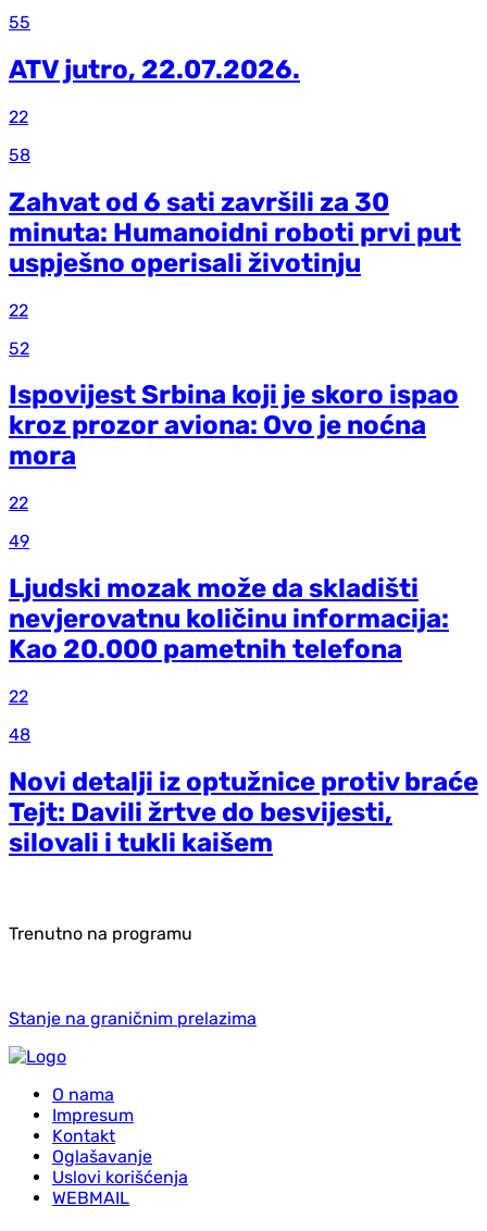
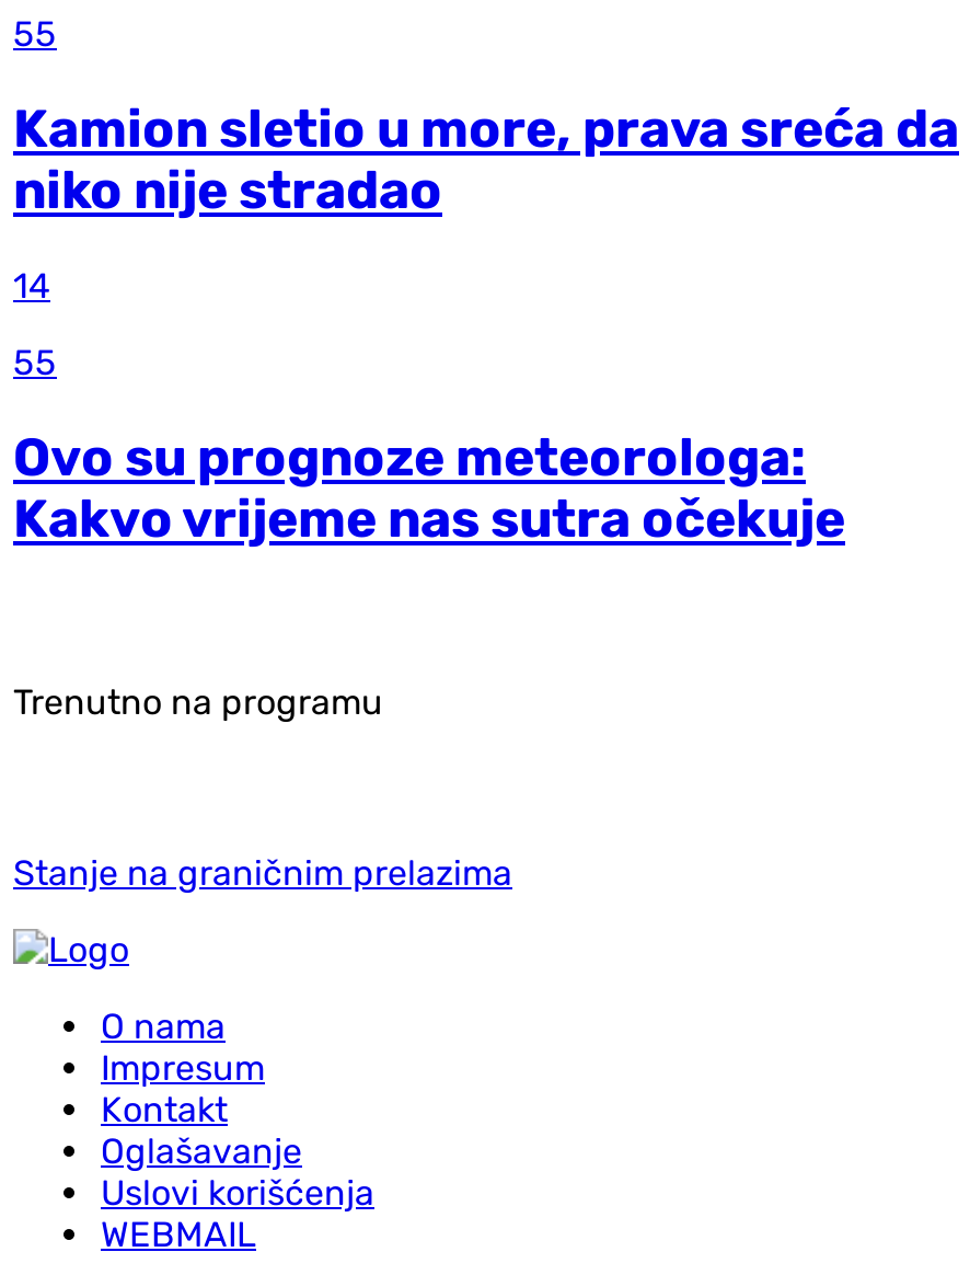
[9,54,478,858] ATV jutro, 22.07.2026. | 22 | 58 | Zahvat od 6 sati završili za 30 | minuta: Humanoidni roboti prvi put | uspješno operisali životinju | 22 | 52 | Ispovijest Srbina koji je skoro ispao | kroz prozor aviona: Ovo je noćna | mora | 22 | 49 | Ljudski mozak može da skladišti | nevjerovatnu količinu informacija: | Kao 20.000 pametnih telefona | 22 | 48 | Novi detalji iz optužnice protiv braće | Tejt: Davili žrtve do besvijesti, | silovali i tukli kaišem -> [13,99,959,550] Kamion sletio u more, prava sreća da | niko nije stradao | 14 | 55 | Ovo su prognoze meteorologa: | Kakvo vrijeme nas sutra očekuje

